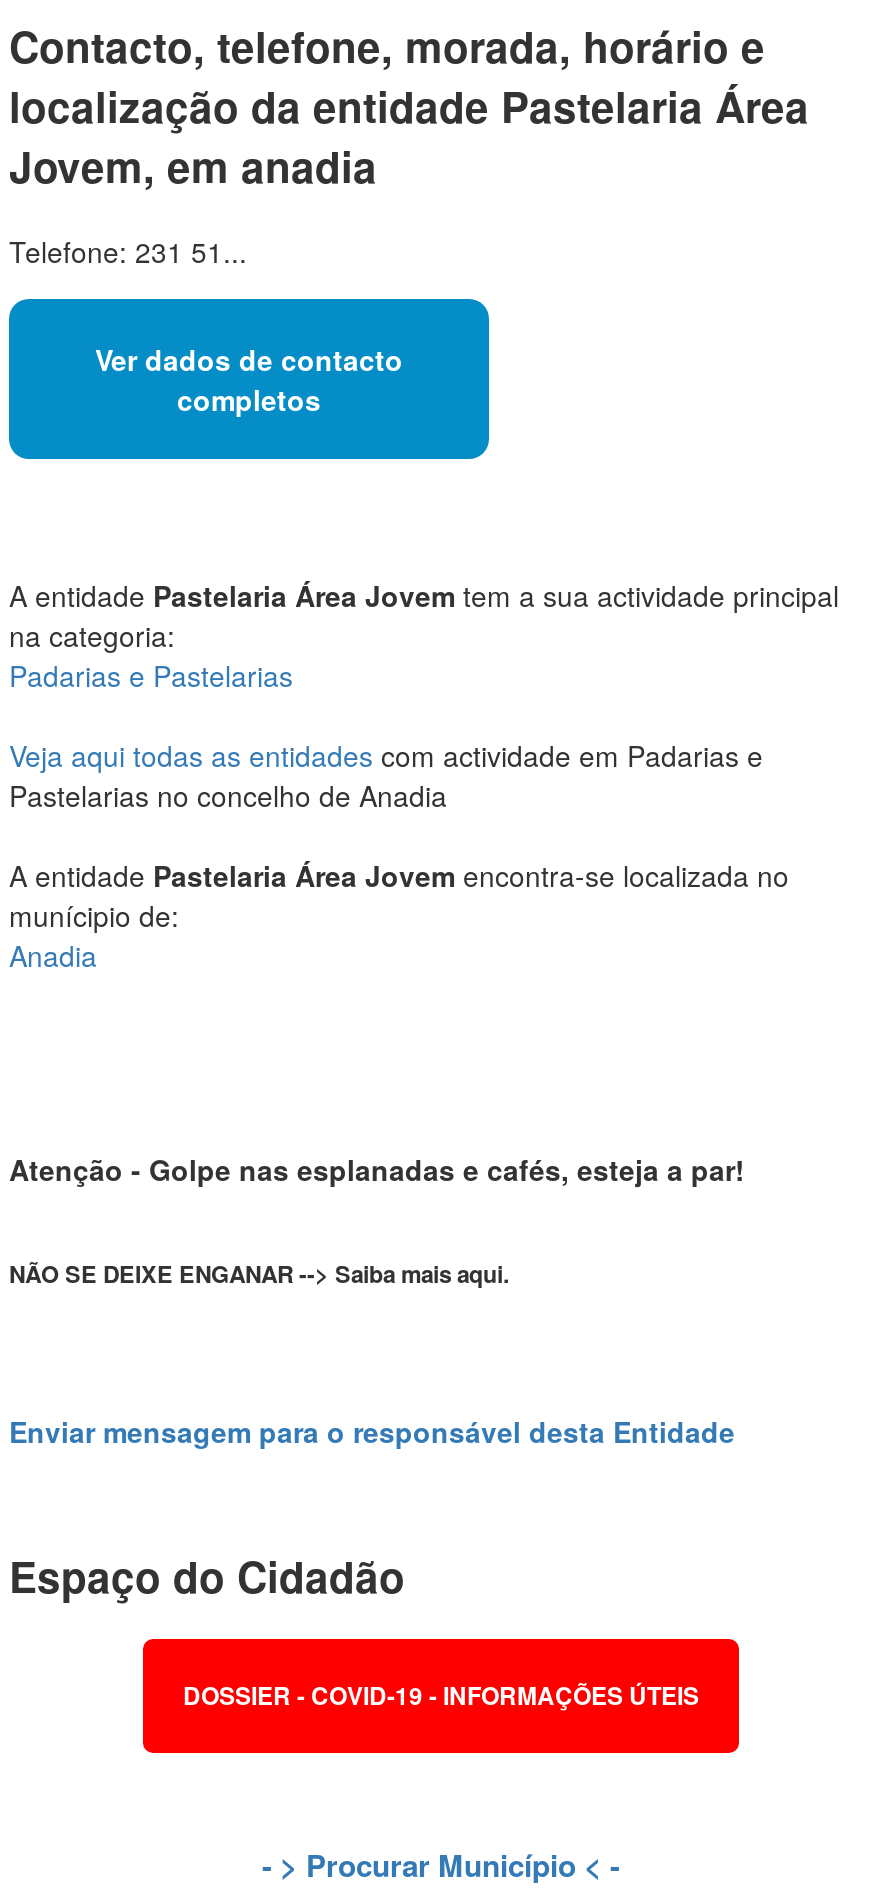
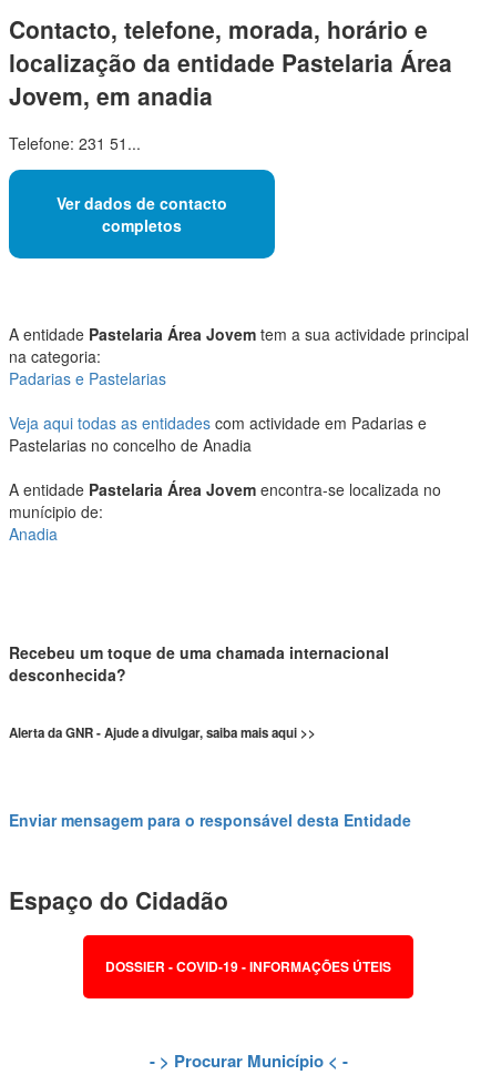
[9,1149,745,1189] Atenção - Golpe nas esplanadas e cafés, esteja a par! -> [9,641,389,685] Recebeu um toque de uma chamada internacional | desconhecida?
[9,1257,509,1291] NÃO SE DEIXE ENGANAR --> Saiba mais aqui. -> [9,724,316,742] Alerta da GNR - Ajude a divulgar, saiba mais aqui >>

